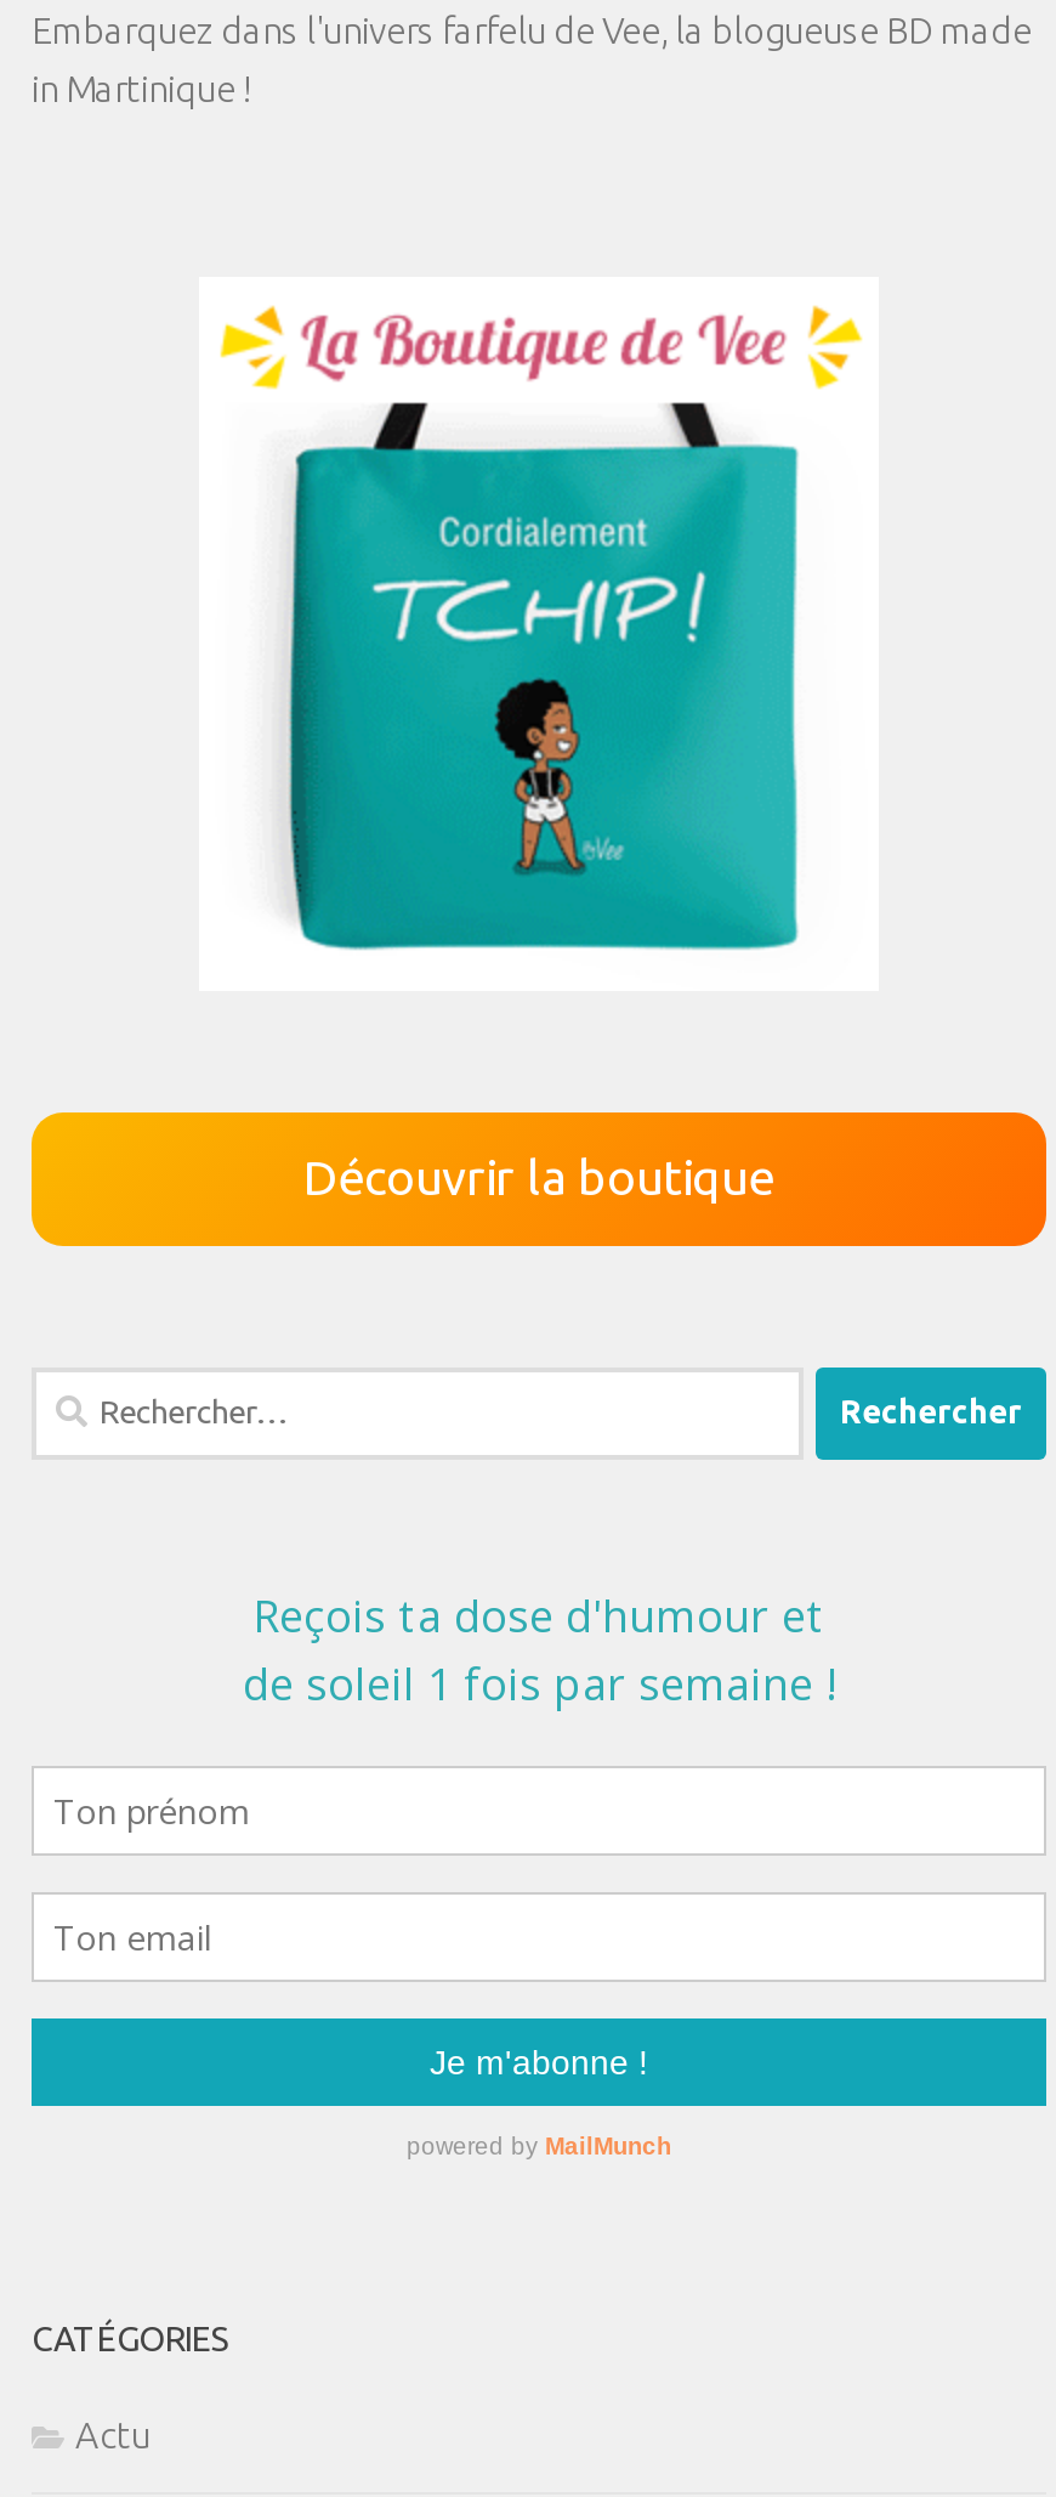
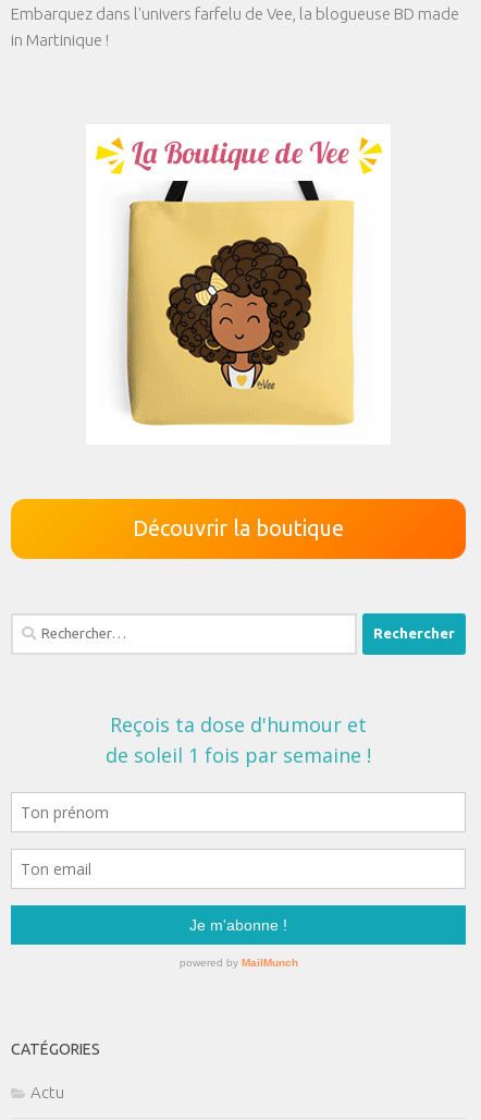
[289,442,799,952] [image] -> [126,199,355,426] [image]

